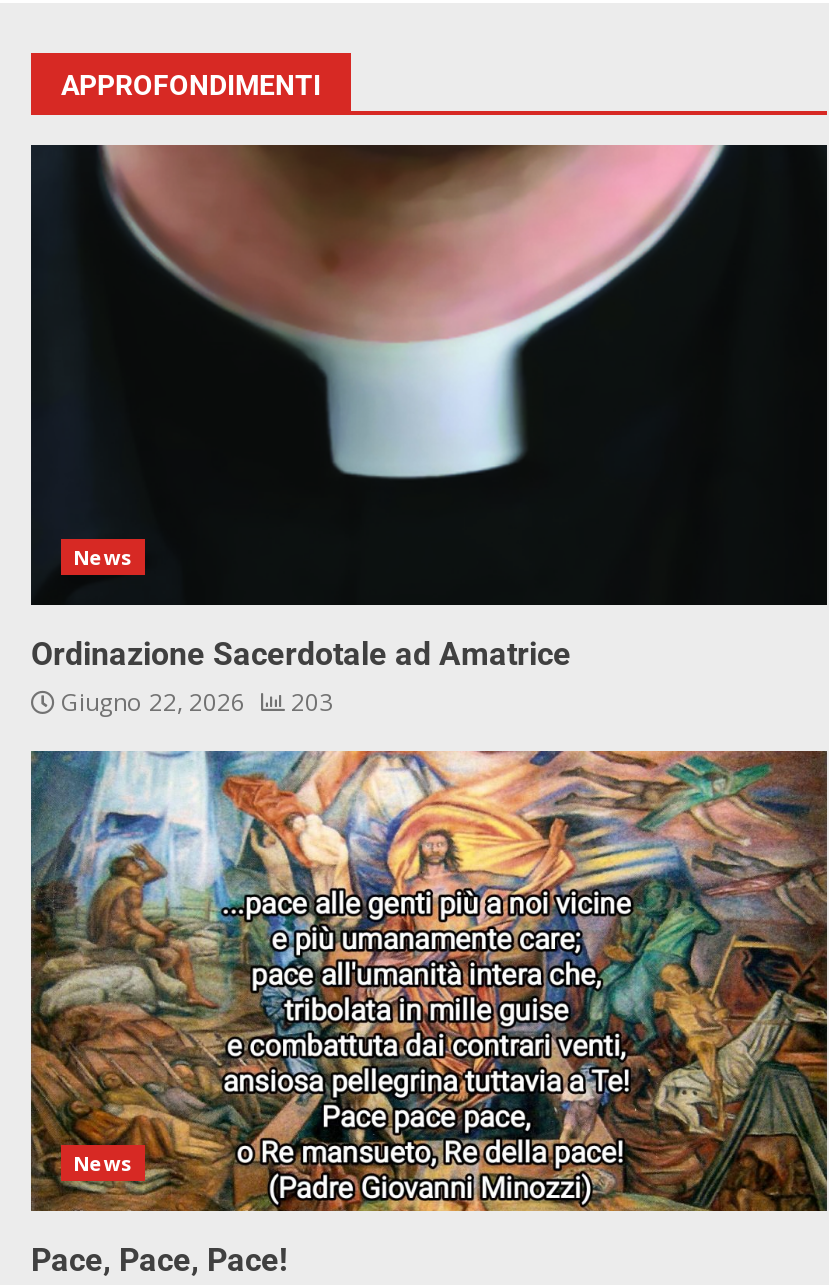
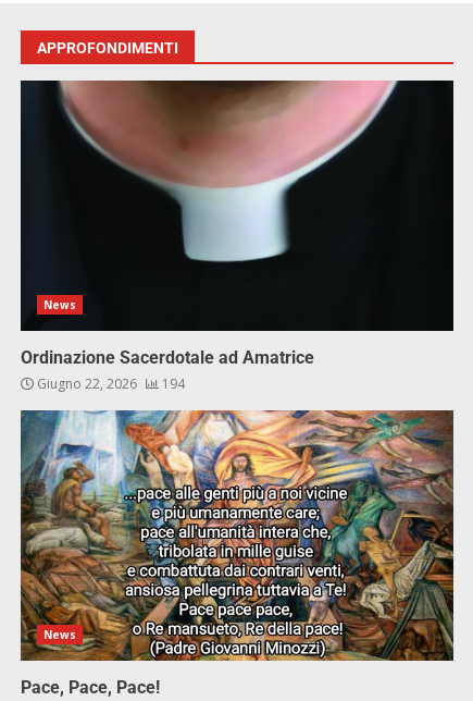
[55,684,333,718] Giugno 22, 2026 203 -> [34,374,185,393] Giugno 22, 2026 194

